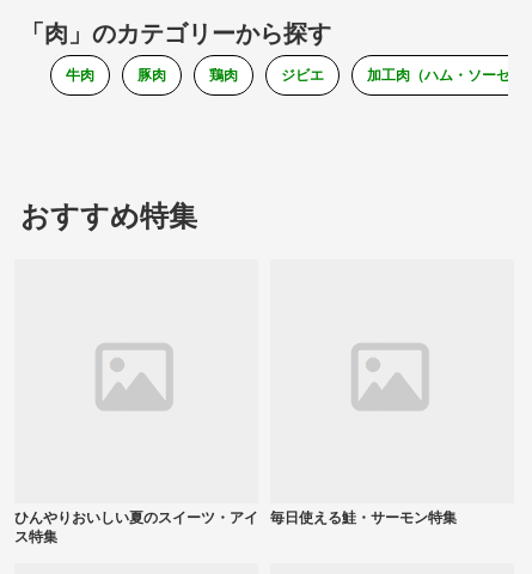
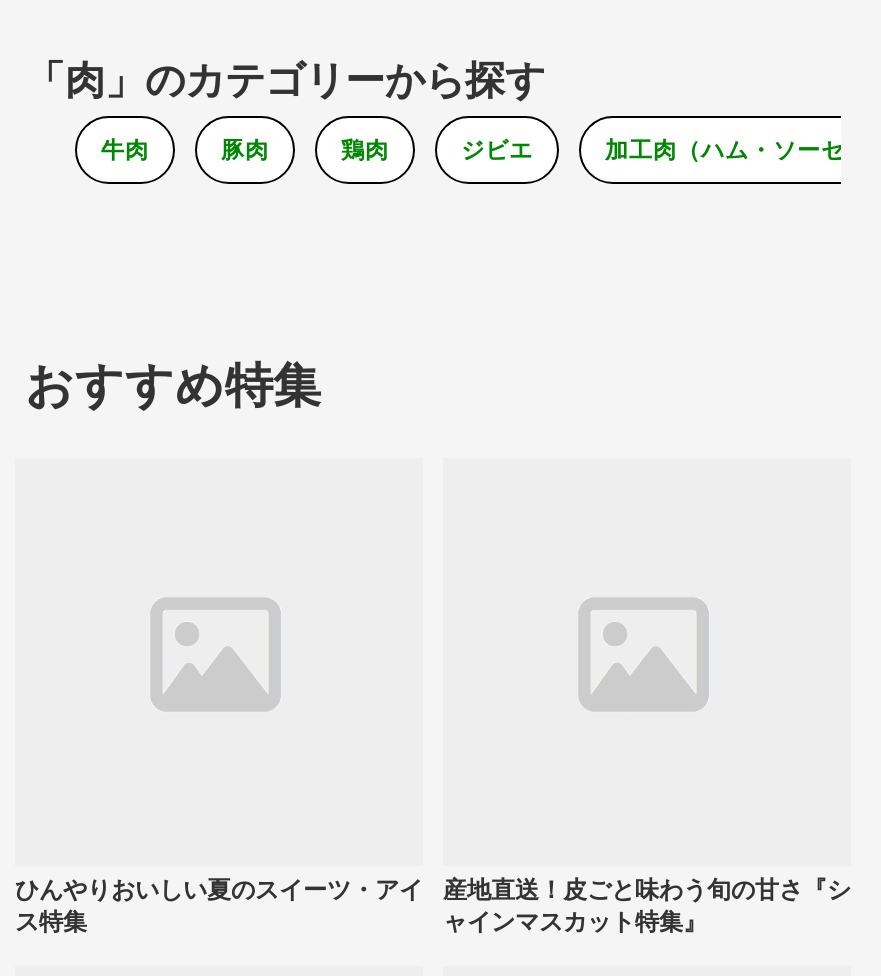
[270,509,457,526] 毎日使える鮭・サーモン特集 -> [443,875,851,935] 産地直送！皮ごと味わう旬の甘さ『シ | ャインマスカット特集』

